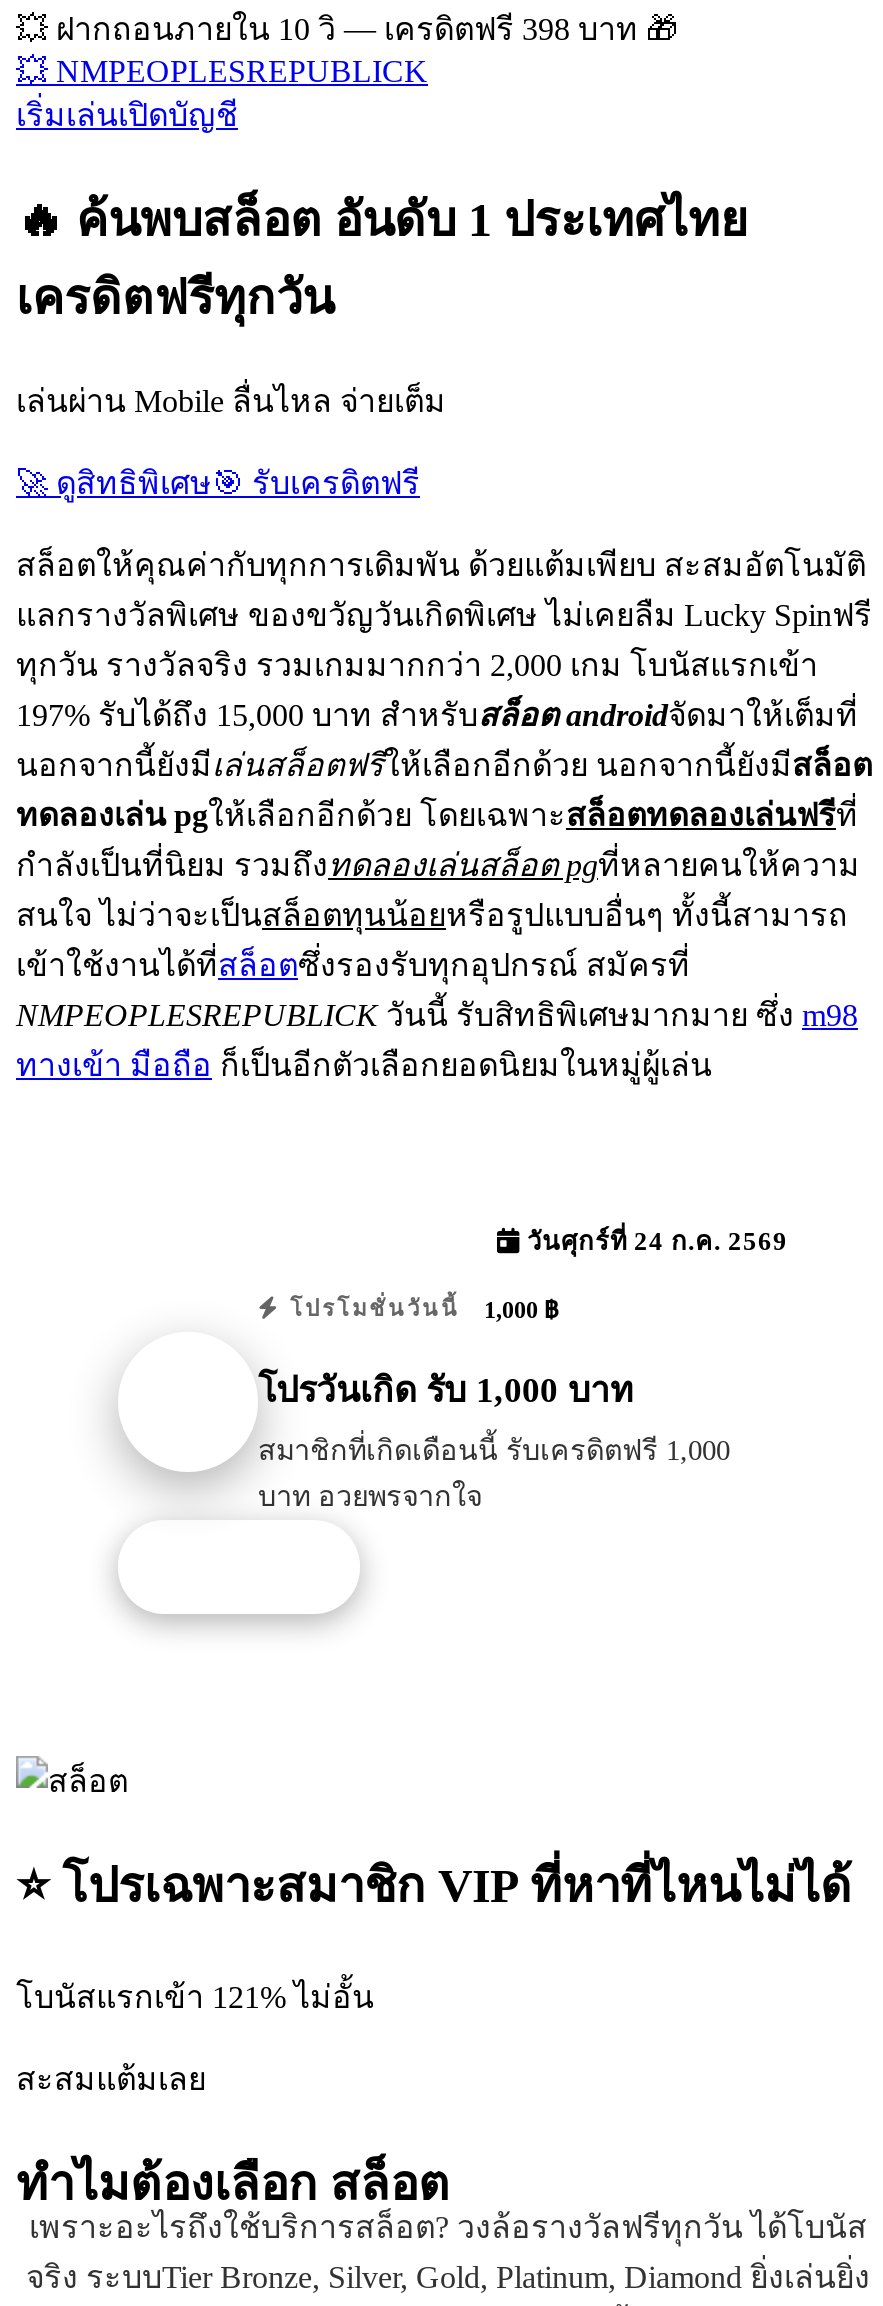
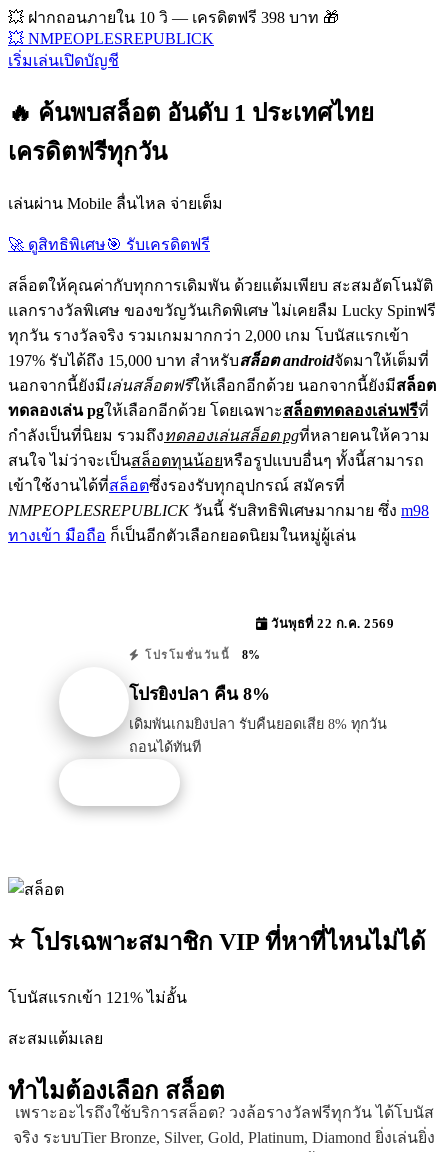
[520,1228,788,1256] วันศุกร์ที่ 24 ก.ค. 2569 -> [267,617,394,631] วันพุธที่ 22 ก.ค. 2569
[281,1296,558,1324] โปรโมชั่นวันนี้ 1,000 ฿ -> [140,648,260,662] โปรโมชั่นวันนี้ 8%
[258,1371,634,1411] โปรวันเกิด รับ 1,000 บาท -> [129,684,270,704] โปรยิงปลา คืน 8%
[258,1435,730,1513] สมาชิกที่เกิดเดือนนี้ รับเครดิตฟรี 1,000 | บาท อวยพรจากใจ -> [129,716,387,755] เดิมพันเกมยิงปลา รับคืนยอดเสีย 8% ทุกวัน | ถอนได้ทันที

